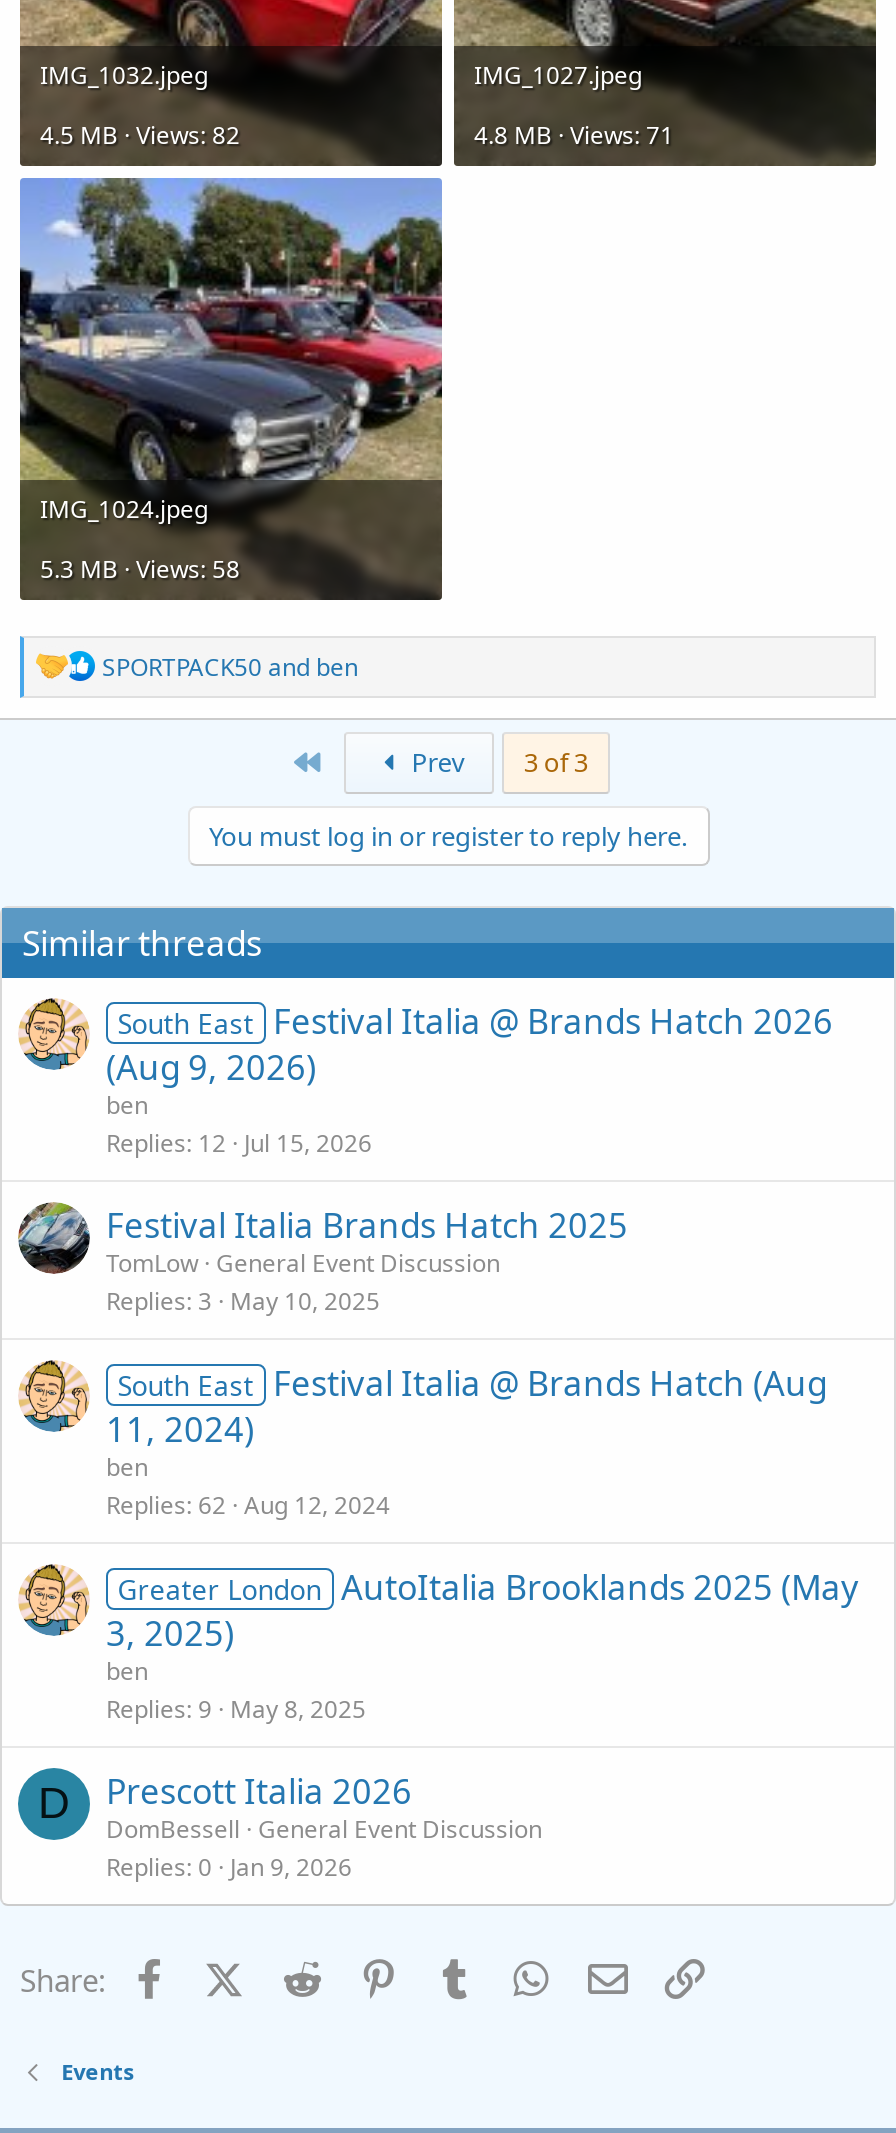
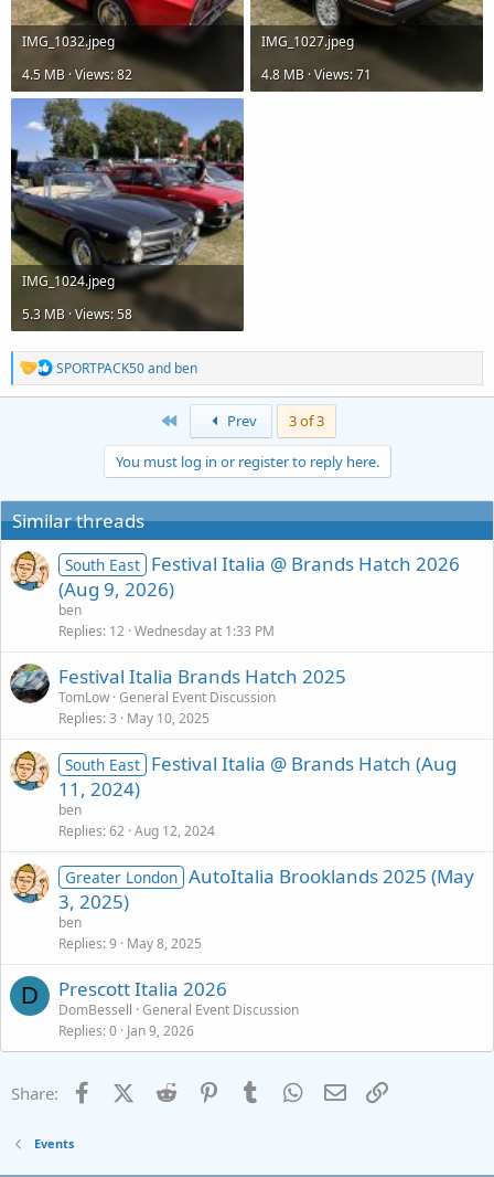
[106,1126,372,1160] Replies 12 Jul 15, 2026 -> [58,621,275,640] Replies 12 Wednesday at 1:33 PM

